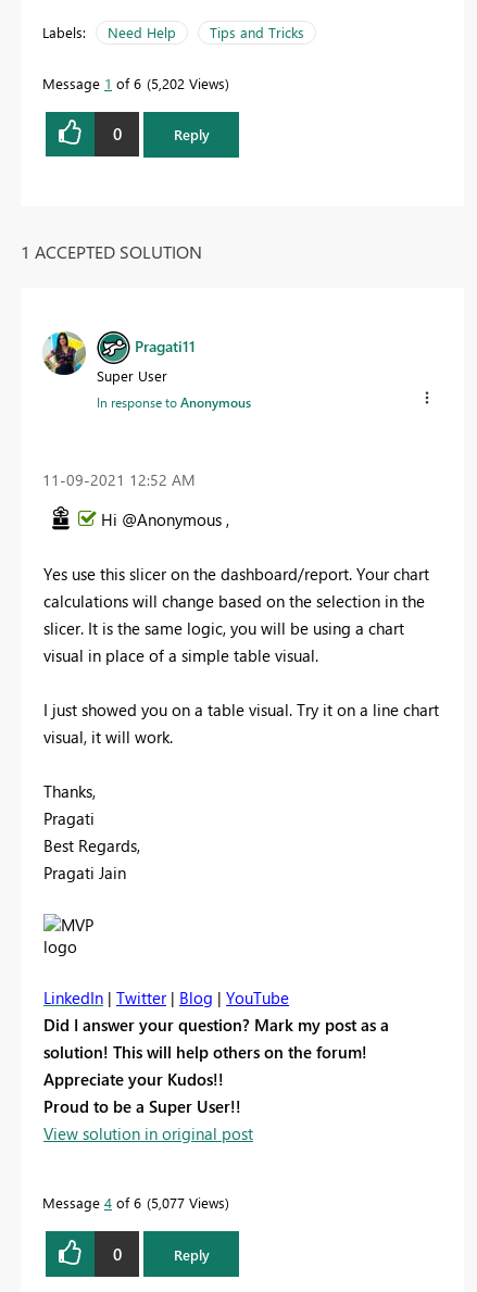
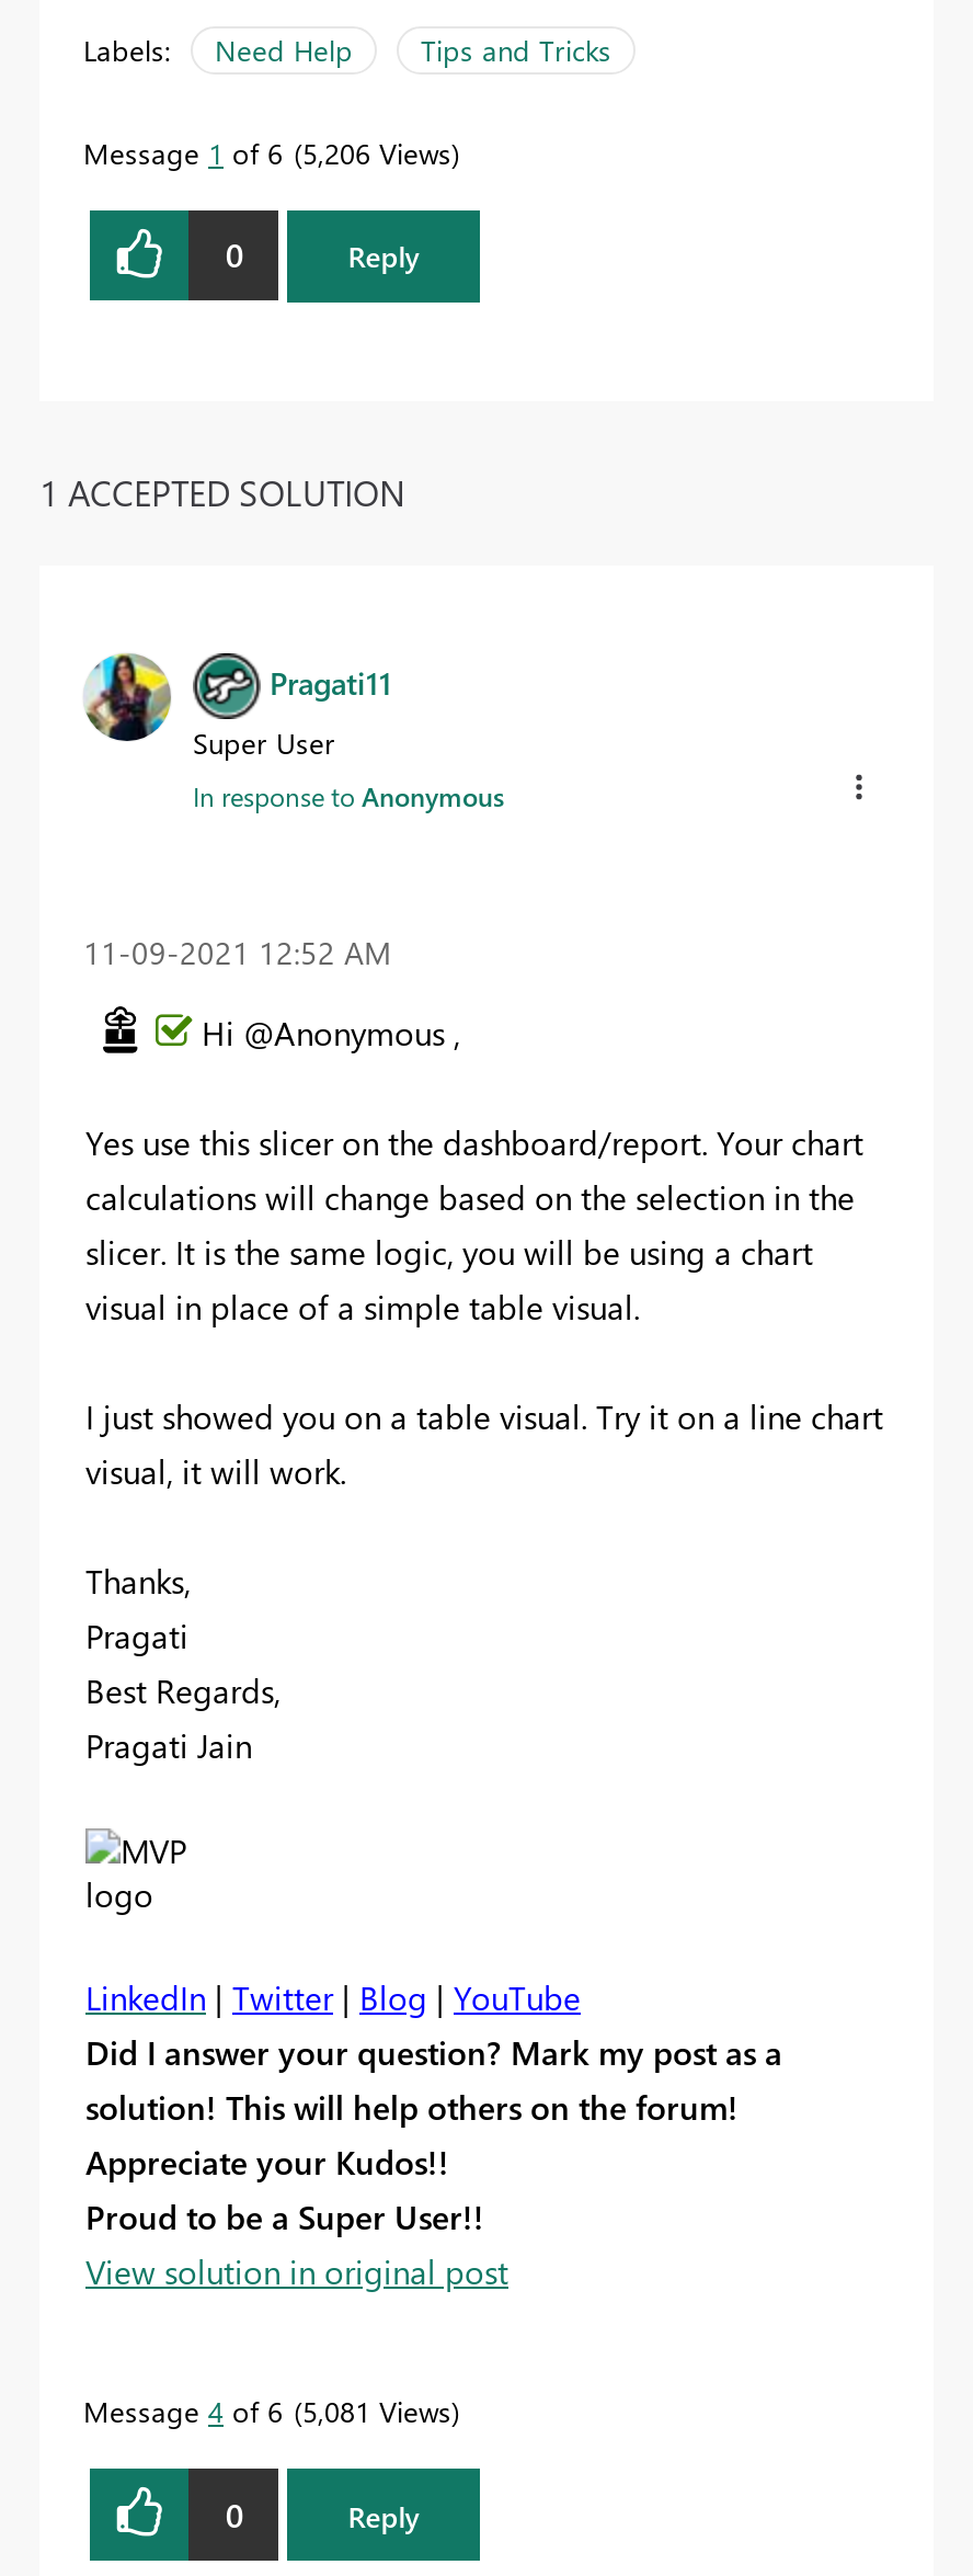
[42,73,225,92] Message 1 of 6 5,202 Views -> [83,133,451,170] Message 1 of 6 5,206 Views
[42,1193,225,1212] Message 4 of 6 5,077 Views -> [83,2392,451,2429] Message 4 of 6 5,081 Views

